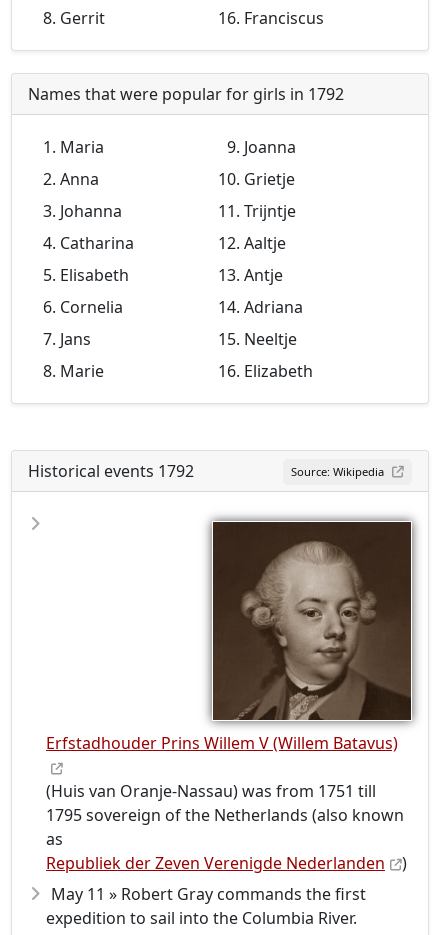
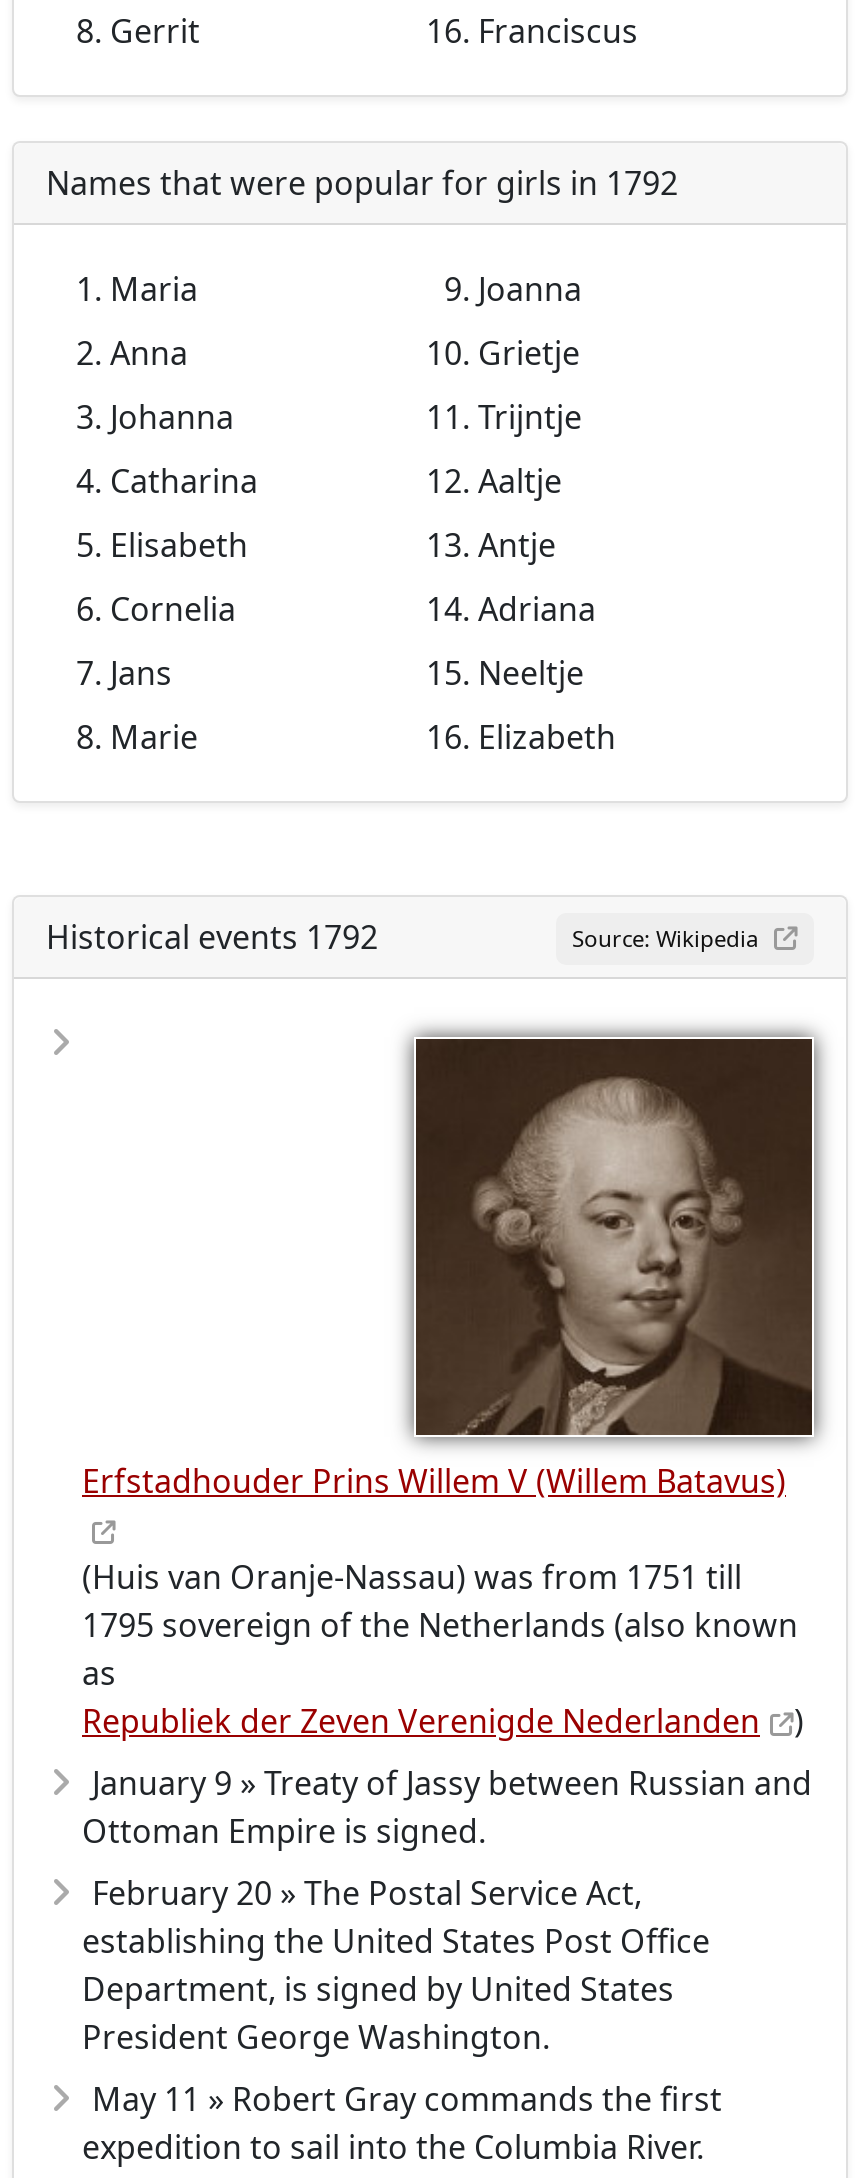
none -> [82,1761,812,2059] January 9 » Treaty of Jassy between Russian and | Ottoman Empire is signed. | February 20 » The Postal Service Act, | establishing the United States Post Office | Department, is signed by United States | President George Washington.

